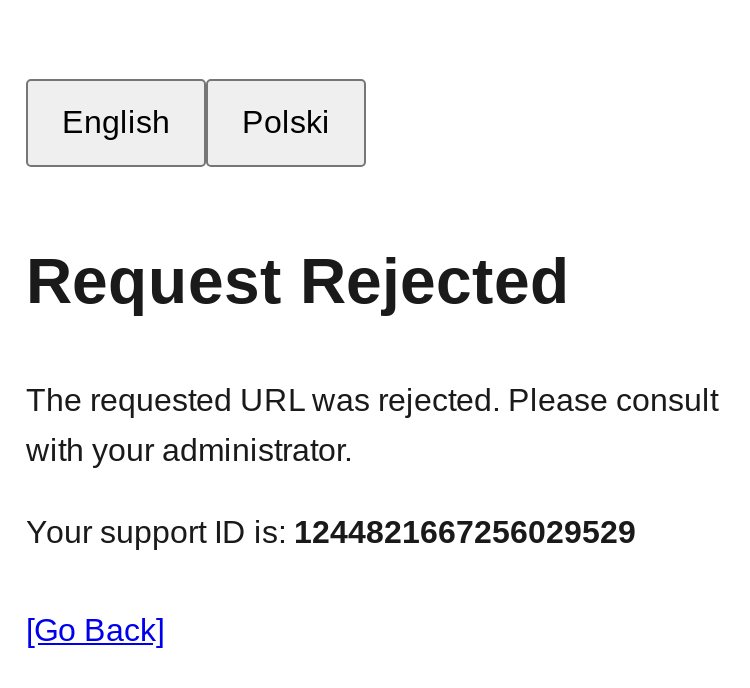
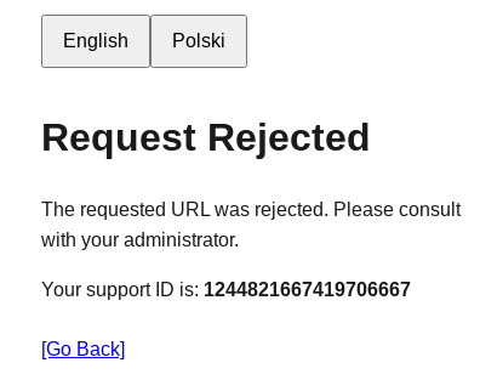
[26,516,636,550] Your support ID is: 1244821667256029529 -> [41,280,411,300] Your support ID is: 1244821667419706667

